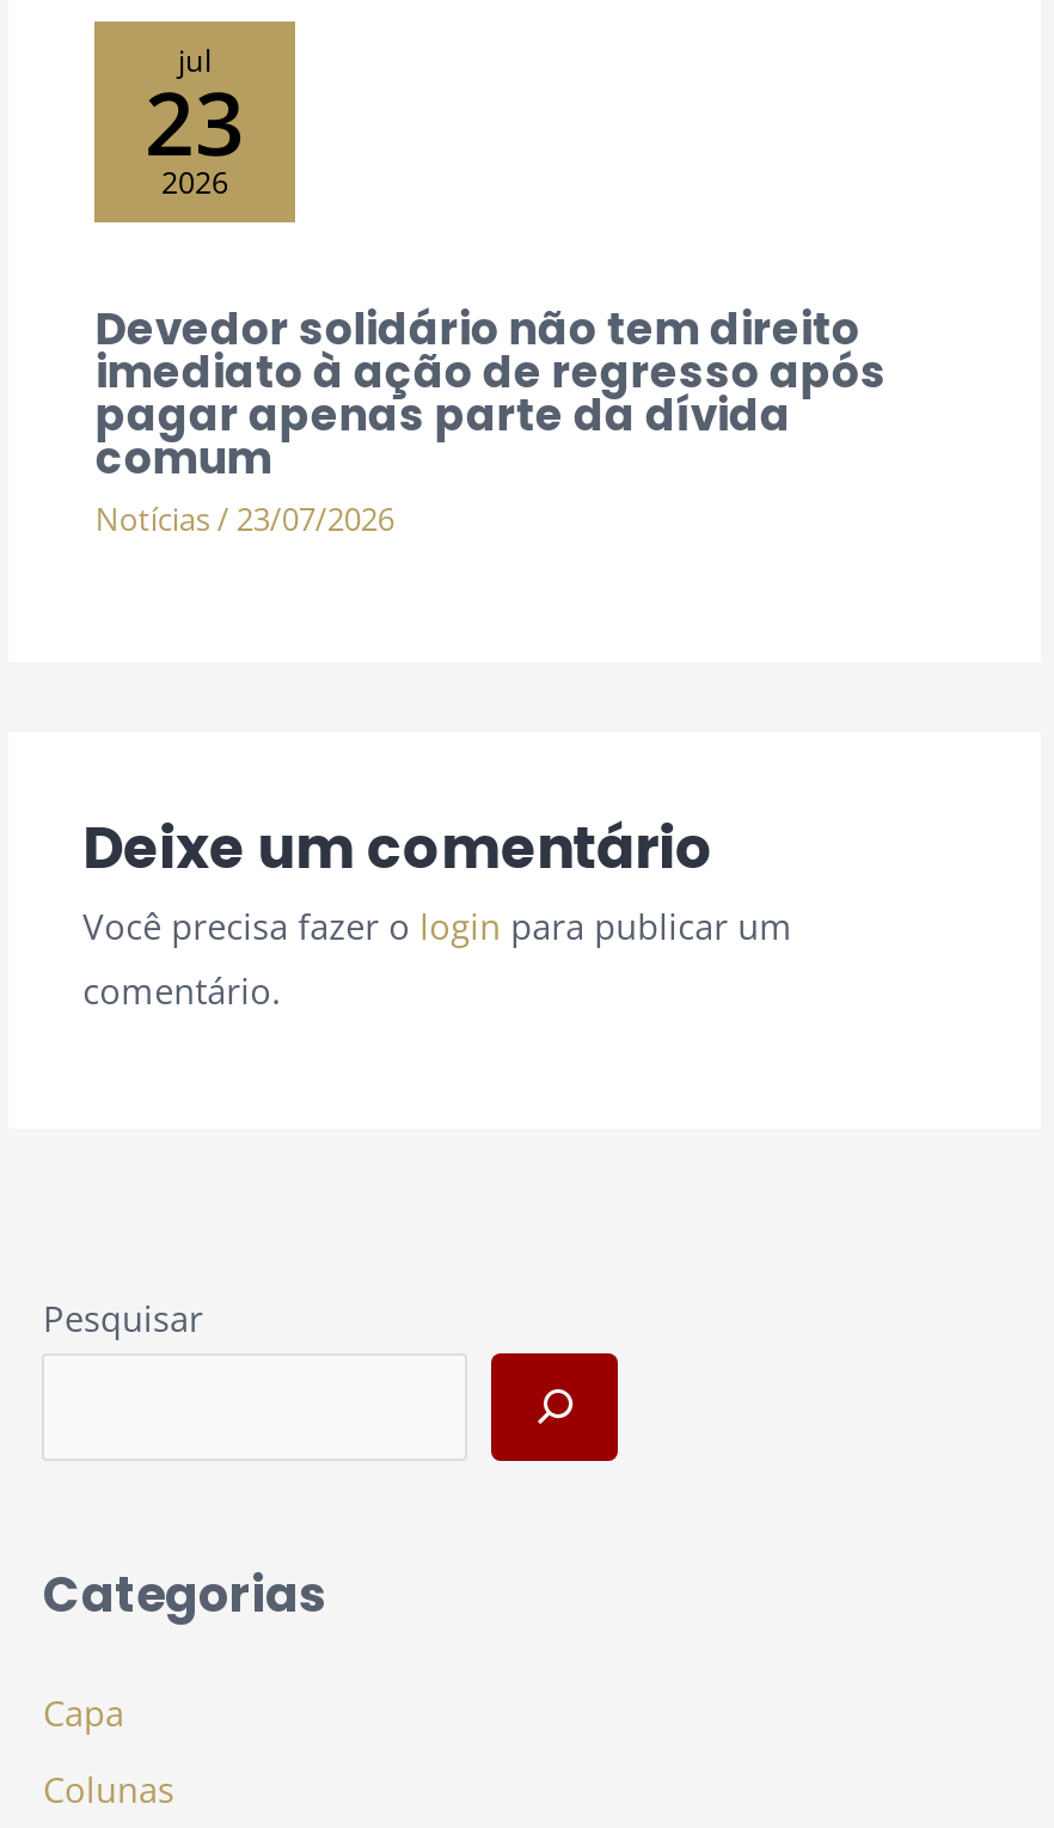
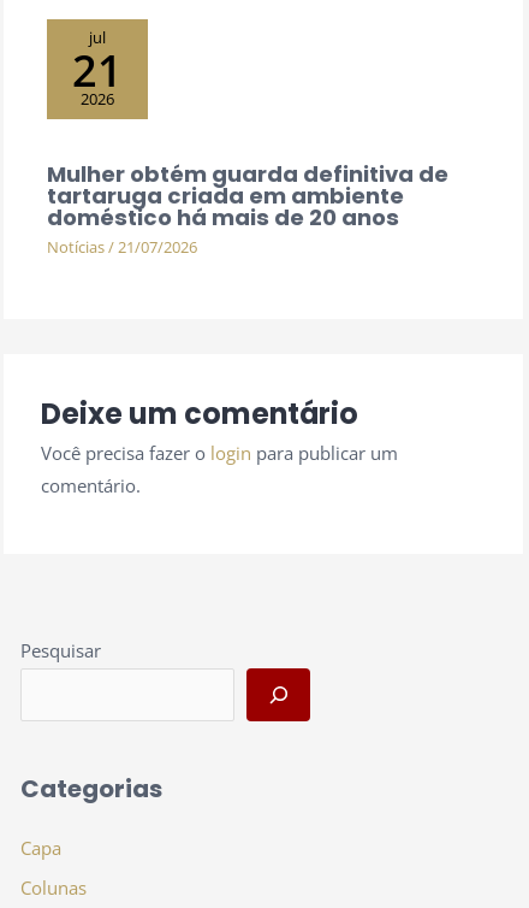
[145,63,245,182] 23 -> [72,39,123,100] 21
[95,300,886,540] Devedor solidário não tem direito | imediato à ação de regresso após | pagar apenas parte da dívida | comum | Notícias / 23/07/2026 -> [47,159,449,258] Mulher obtém guarda definitiva de | tartaruga criada em ambiente | doméstico há mais de 20 anos | Notícias/21/07/2026

